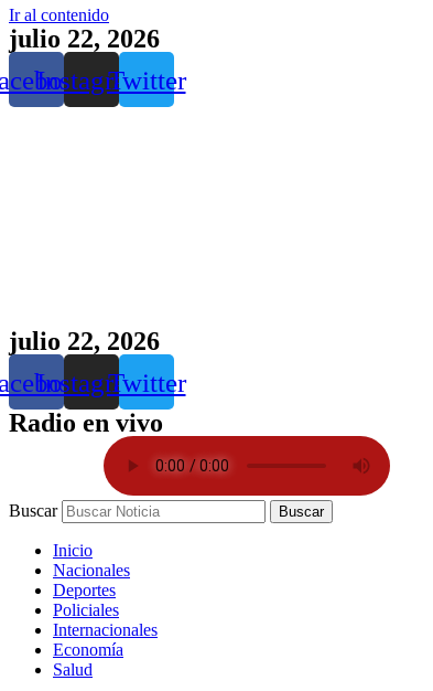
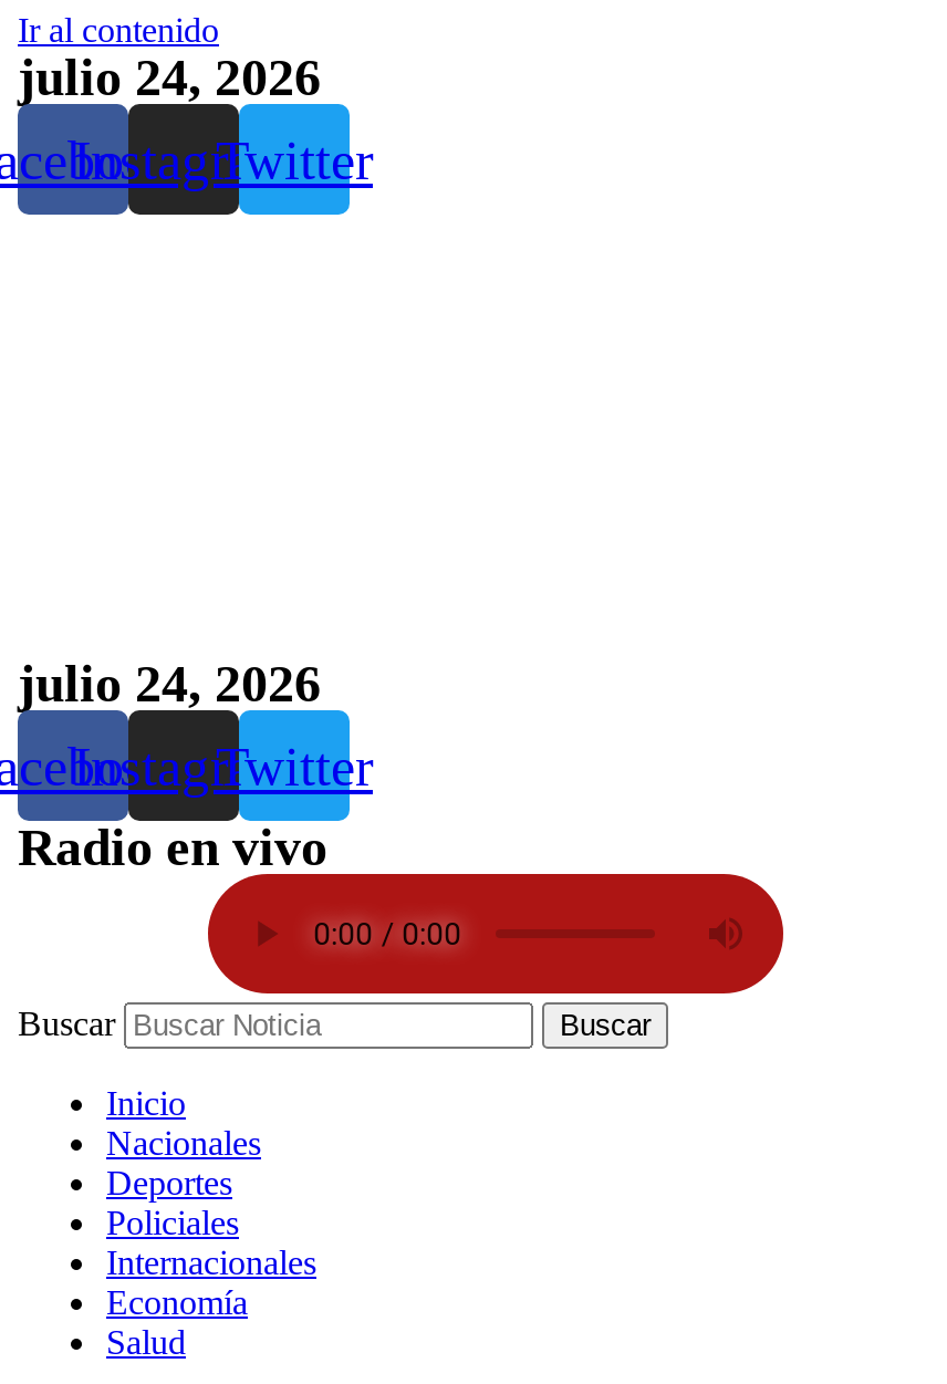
[9,24,160,53] julio 22, 2026 -> [18,49,321,106] julio 24, 2026
[9,327,160,355] julio 22, 2026 -> [18,655,321,712] julio 24, 2026

